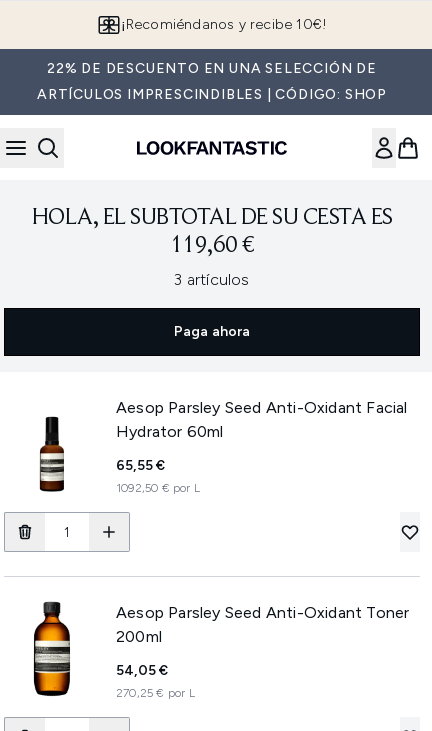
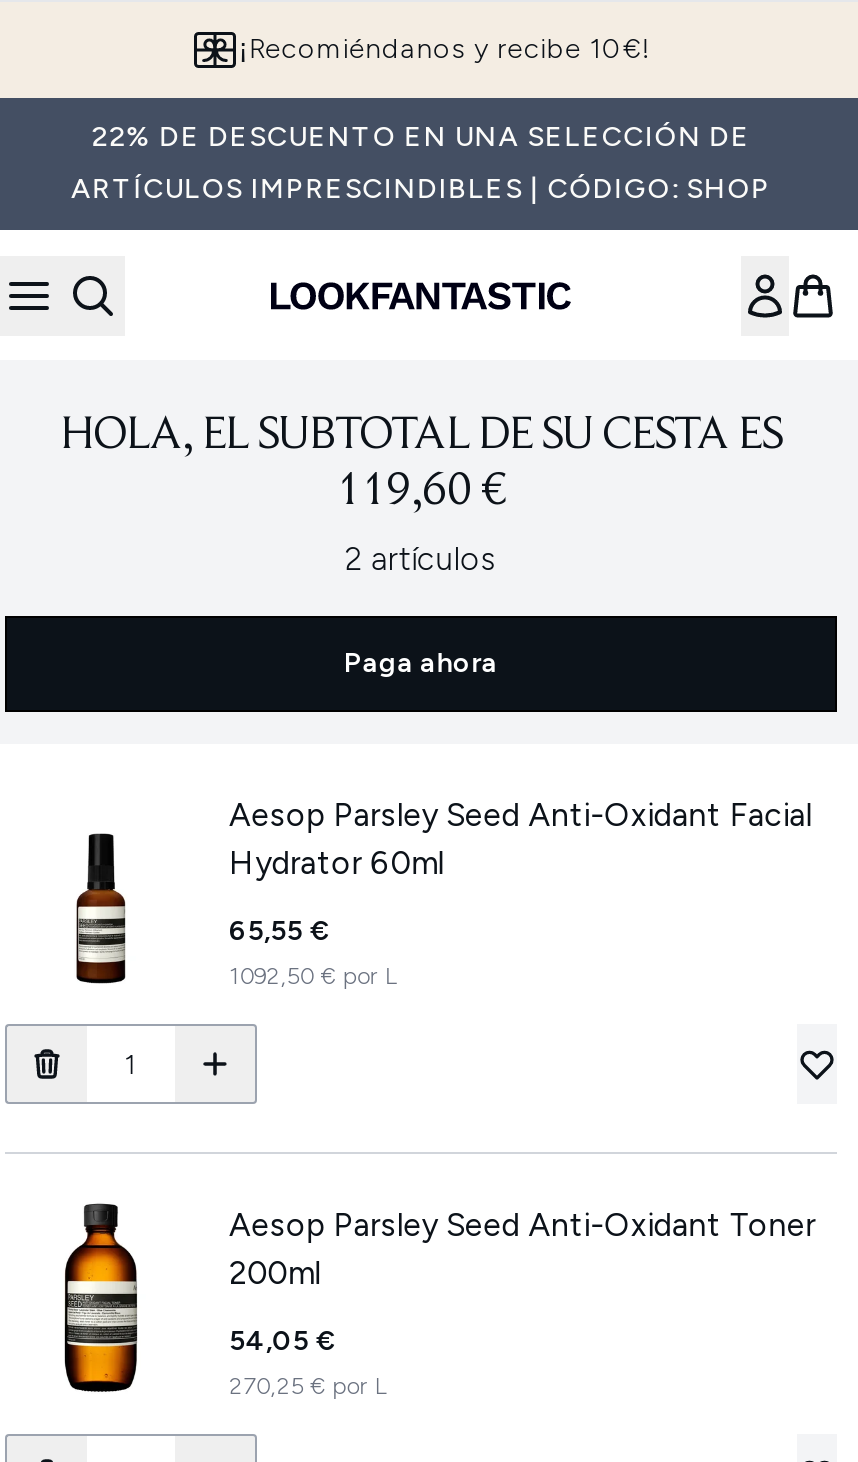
[174,269,252,289] 3 artículos, -> [345,538,502,578] 2 artículos,

